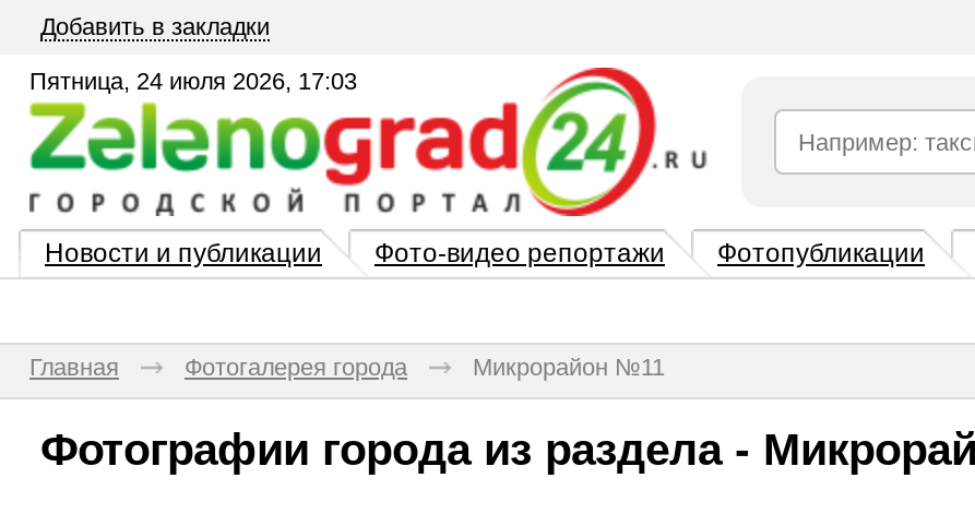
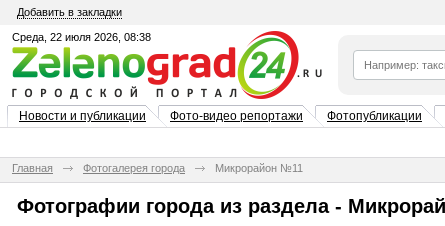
[29,68,357,94] Пятница, 24 июля 2026, 17:03 -> [12,31,151,43] Среда, 22 июля 2026, 08:38

